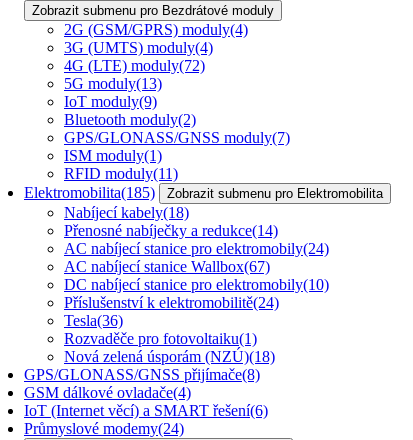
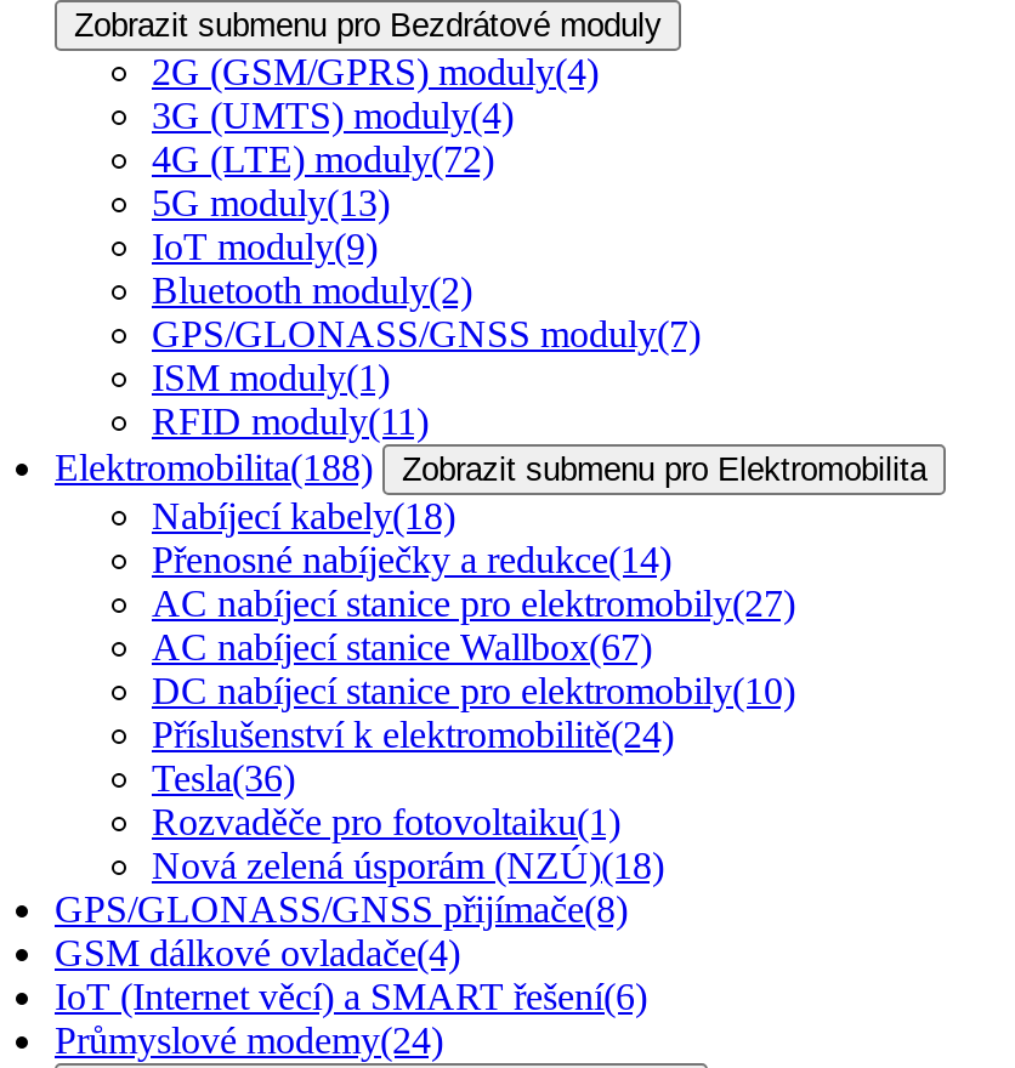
[24,184,155,201] Elektromobilita(185) -> [55,447,373,488] Elektromobilita(188)
[64,240,329,257] AC nabíjecí stanice pro elektromobily(24) -> [152,583,795,624] AC nabíjecí stanice pro elektromobily(27)

